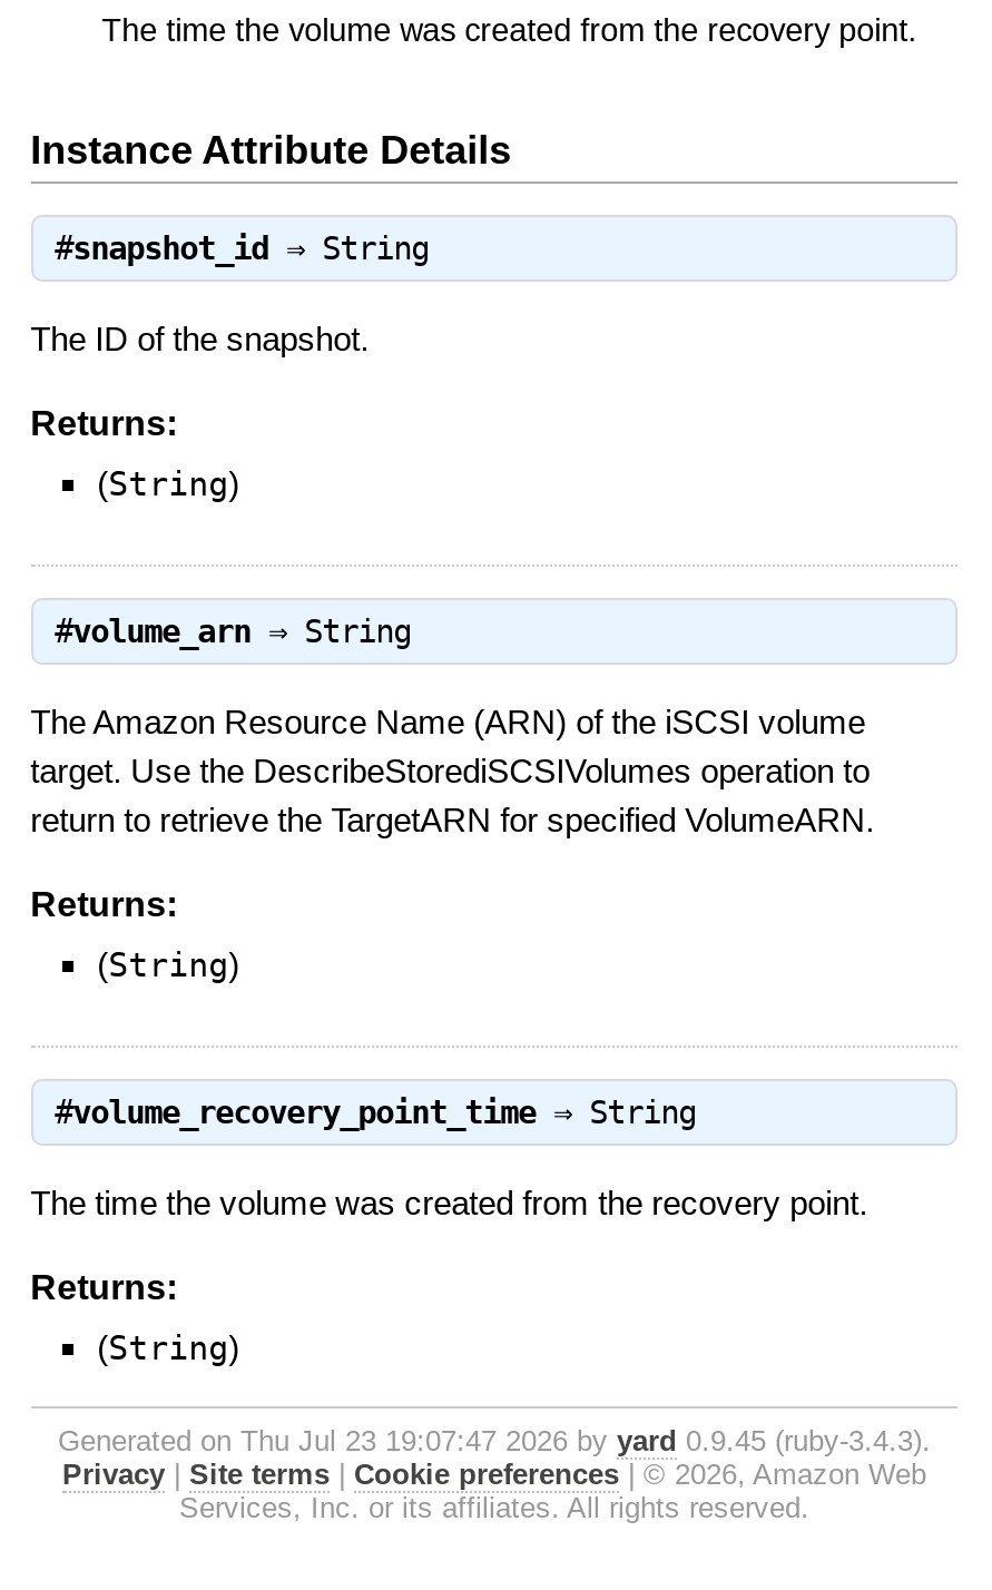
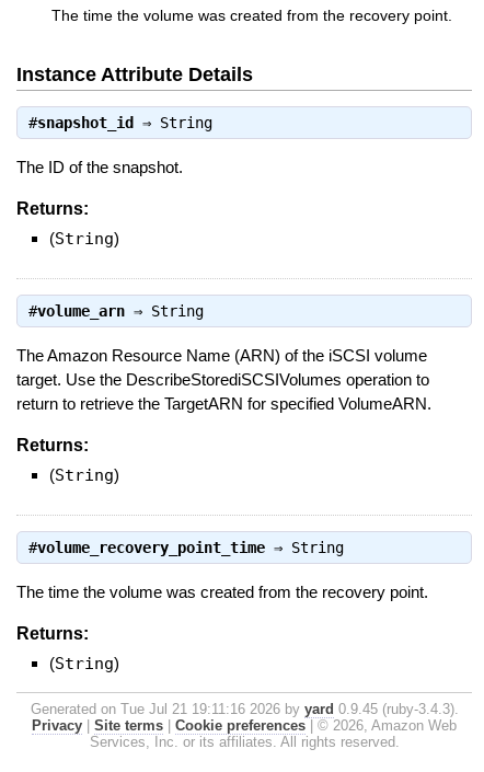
[58,1424,931,1457] Generated on Thu Jul 23 19:07:47 2026 by yard 0.9.45 (ruby-3.4.3). -> [30,701,458,717] Generated on Tue Jul 21 19:11:16 2026 by yard 0.9.45 (ruby-3.4.3).

